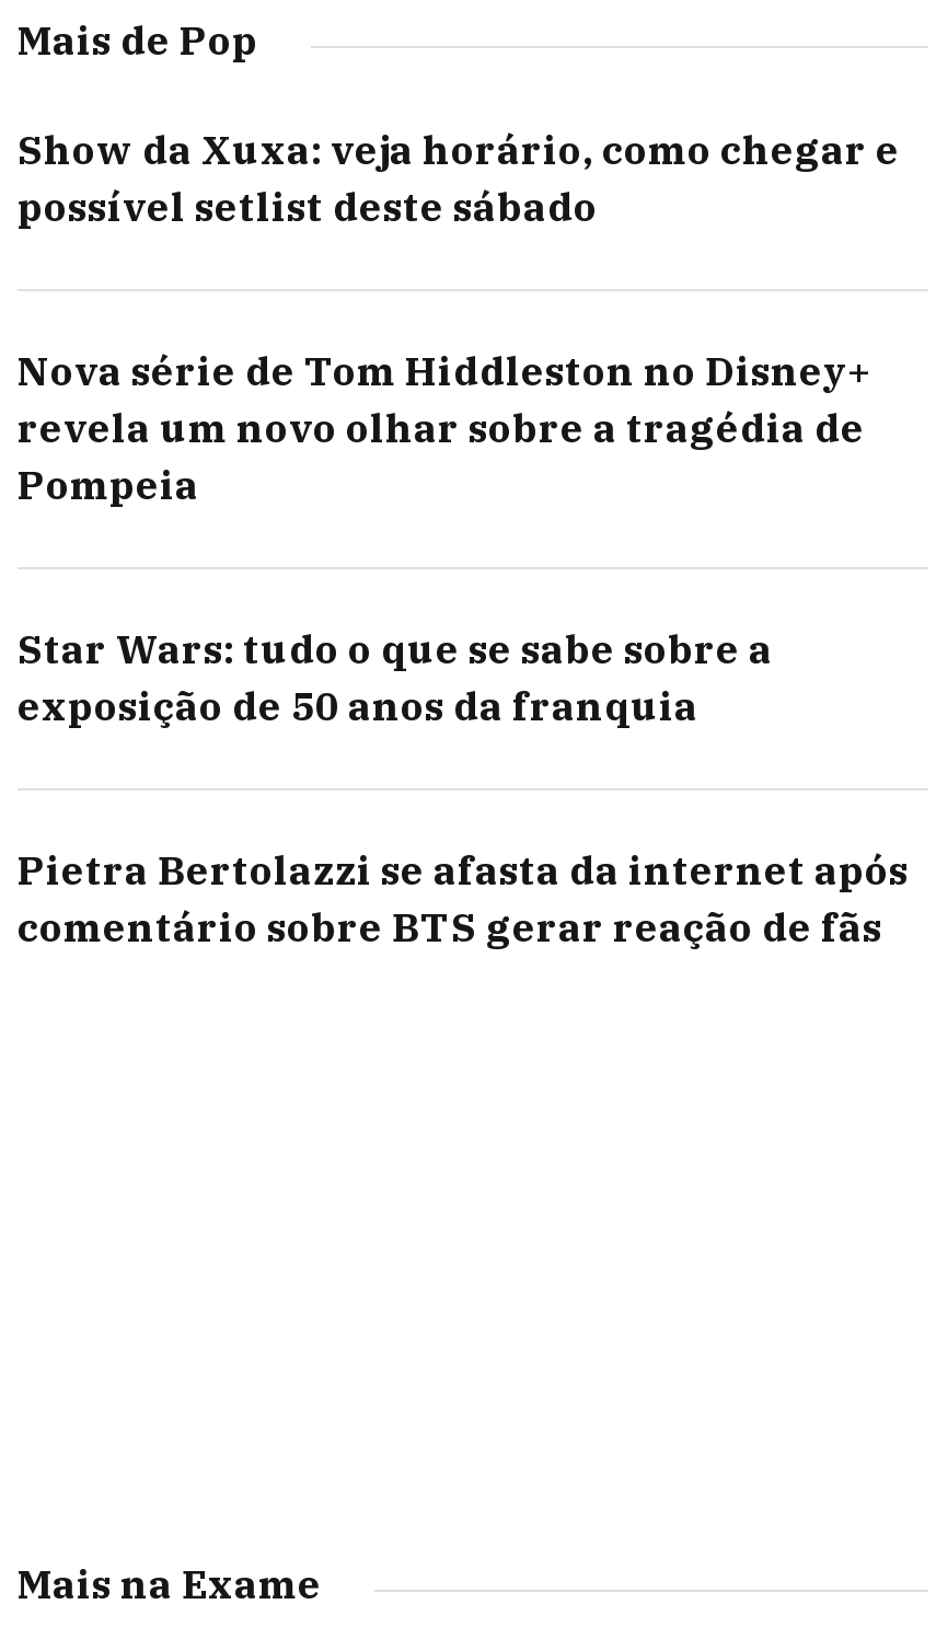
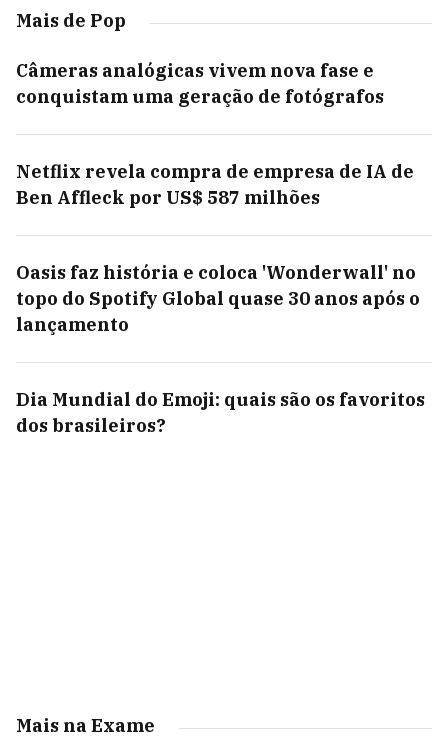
[18,125,900,232] Show da Xuxa: veja horário, como chegar e | possível setlist deste sábado -> [16,59,384,108] Câmeras analógicas vivem nova fase e | conquistam uma geração de fotógrafos
[18,346,869,510] Nova série de Tom Hiddleston no Disney+ | revela um novo olhar sobre a tragédia de | Pompeia -> [16,160,414,209] Netflix revela compra de empresa de IA de | Ben Affleck por US$ 587 milhões
[18,624,773,731] Star Wars: tudo o que se sabe sobre a | exposição de 50 anos da franquia -> [16,261,420,336] Oasis faz história e coloca 'Wonderwall' no | topo do Spotify Global quase 30 anos após o | lançamento
[18,845,909,953] Pietra Bertolazzi se afasta da internet após | comentário sobre BTS gerar reação de fãs -> [16,388,425,437] Dia Mundial do Emoji: quais são os favoritos | dos brasileiros?

